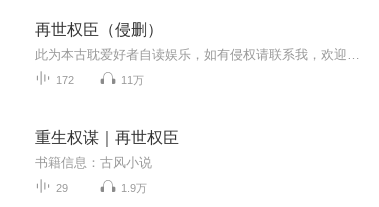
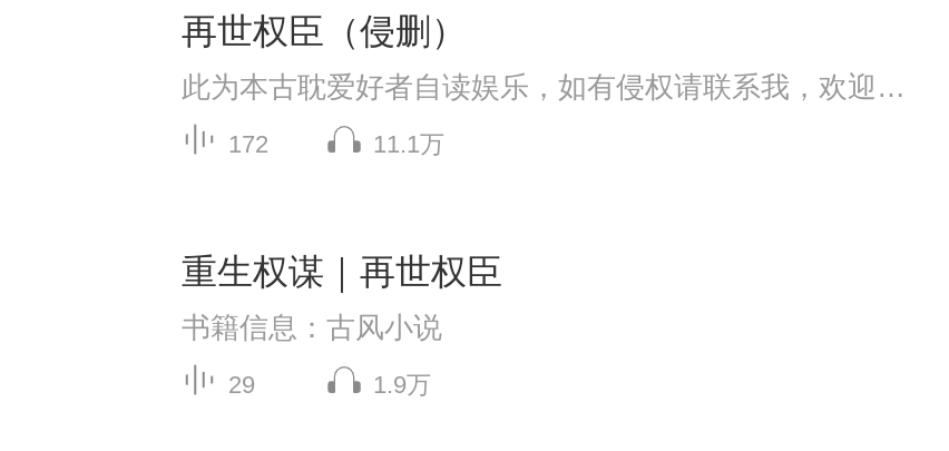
[121,74,144,86] 11万 -> [373,130,444,157] 11.1万

